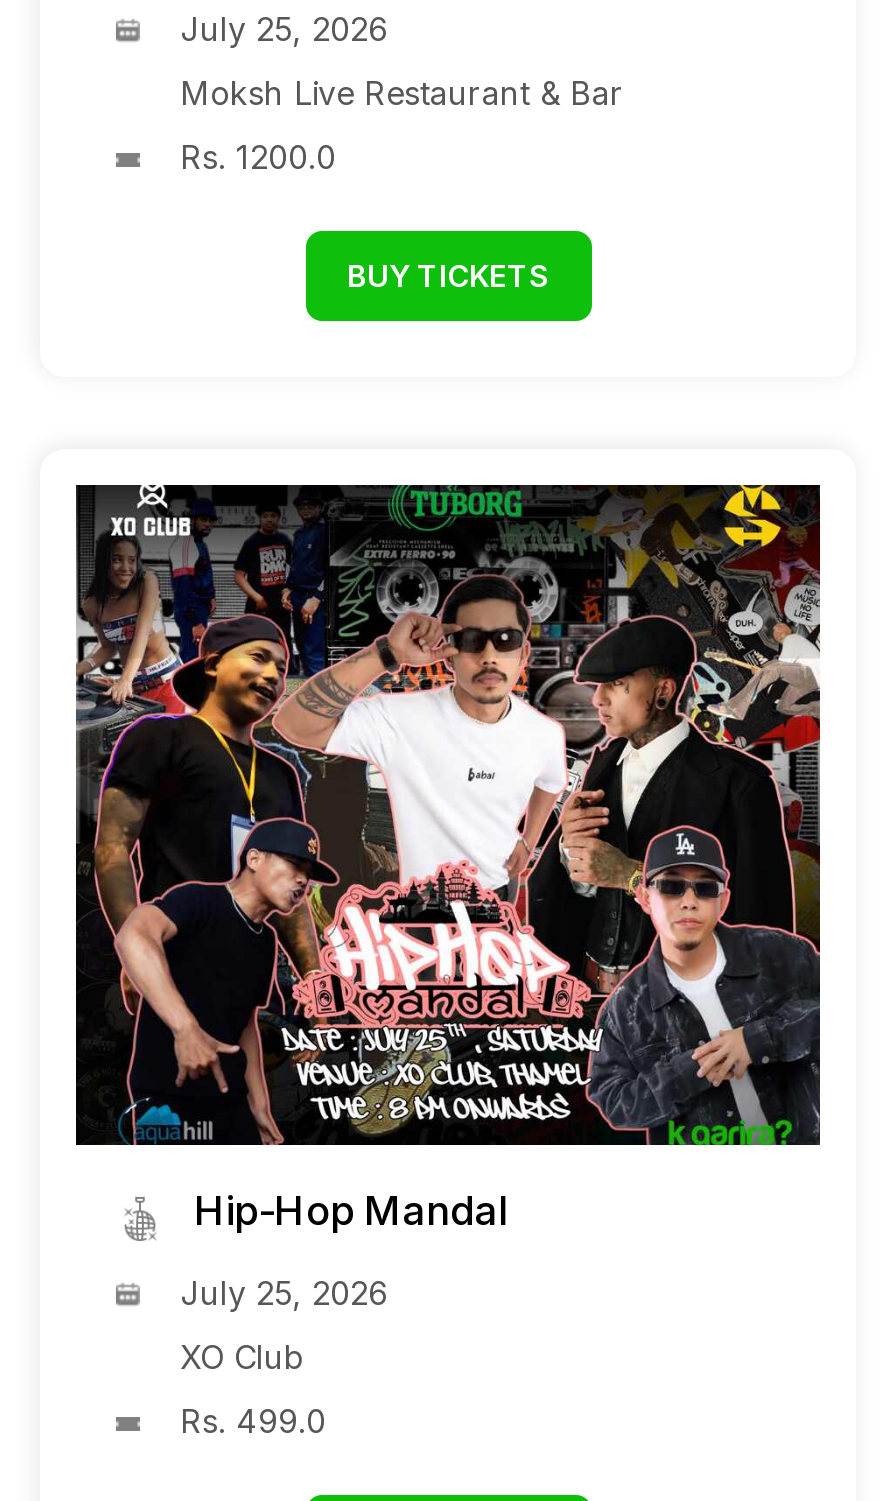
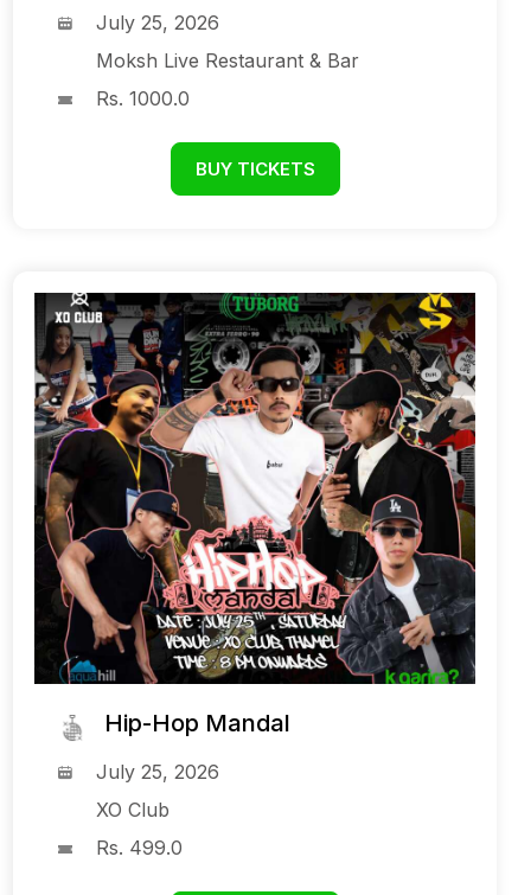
[180,137,336,177] Rs. 1200.0 -> [96,87,190,110] Rs. 1000.0

